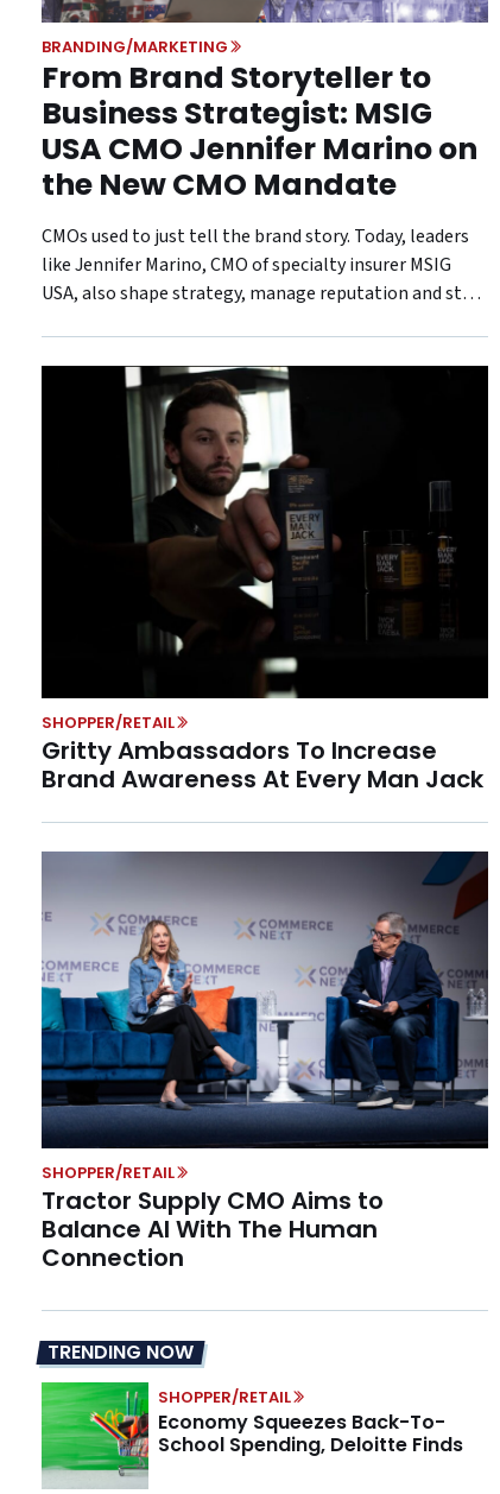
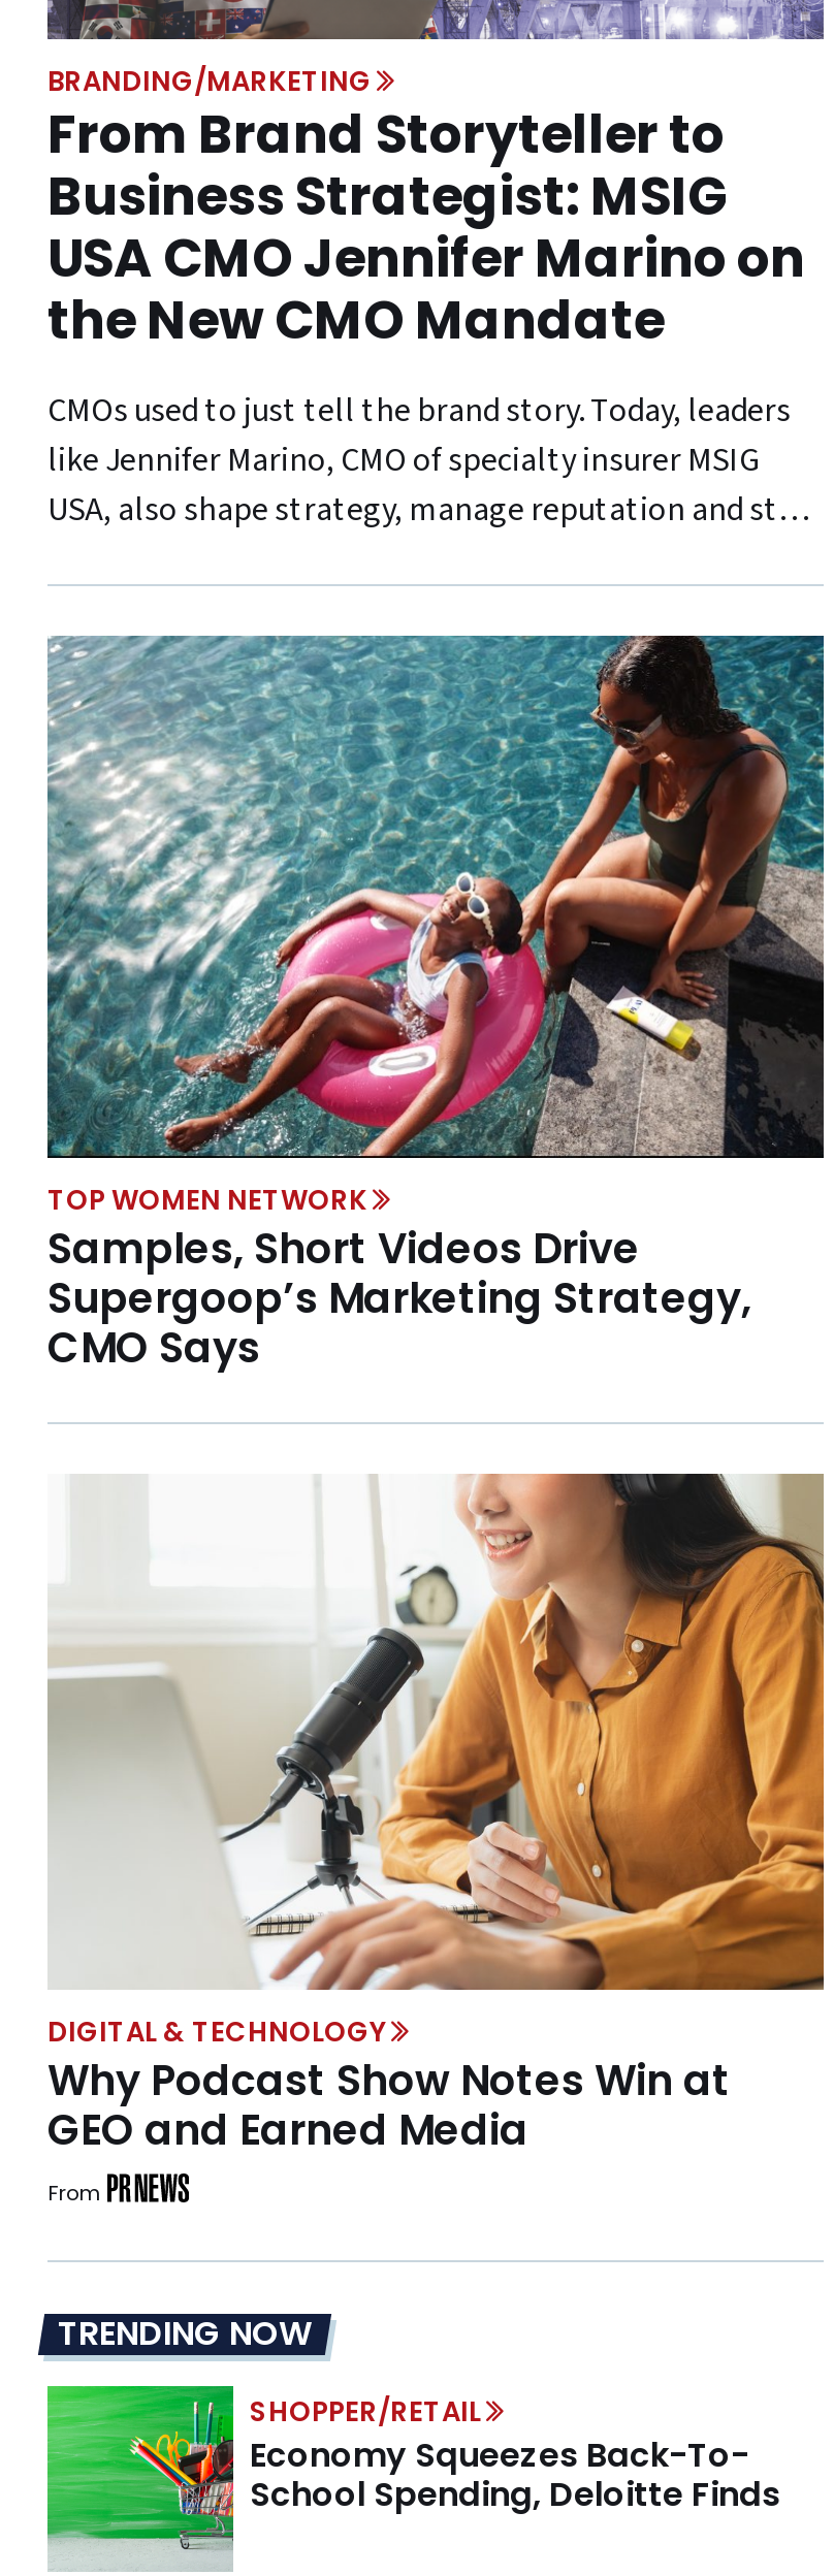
[40,365,489,795] [image] | SHOPPER/RETAIL | Gritty Ambassadors To Increase | Brand Awareness At Every Man Jack -> [45,634,826,1376] [image] | TOP WOMEN NETWORK | Samples, Short Videos Drive | Supergoop’s Marketing Strategy, | CMO Says
[40,850,489,1275] [image] | SHOPPER/RETAIL | Tractor Supply CMO Aims to | Balance AI With The Human | Connection -> [47,1472,826,2209] [image] | DIGITAL & TECHNOLOGY | Why Podcast Show Notes Win at | GEO and Earned Media | From

